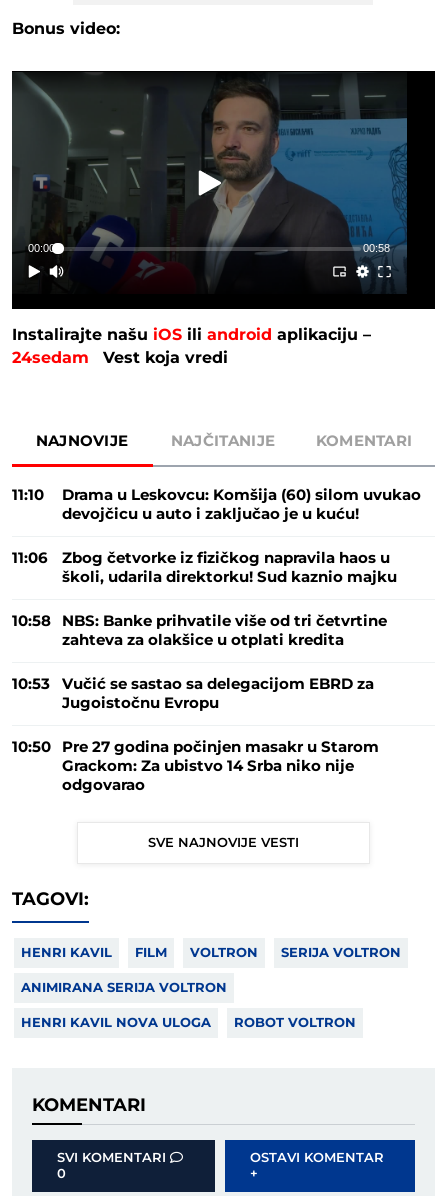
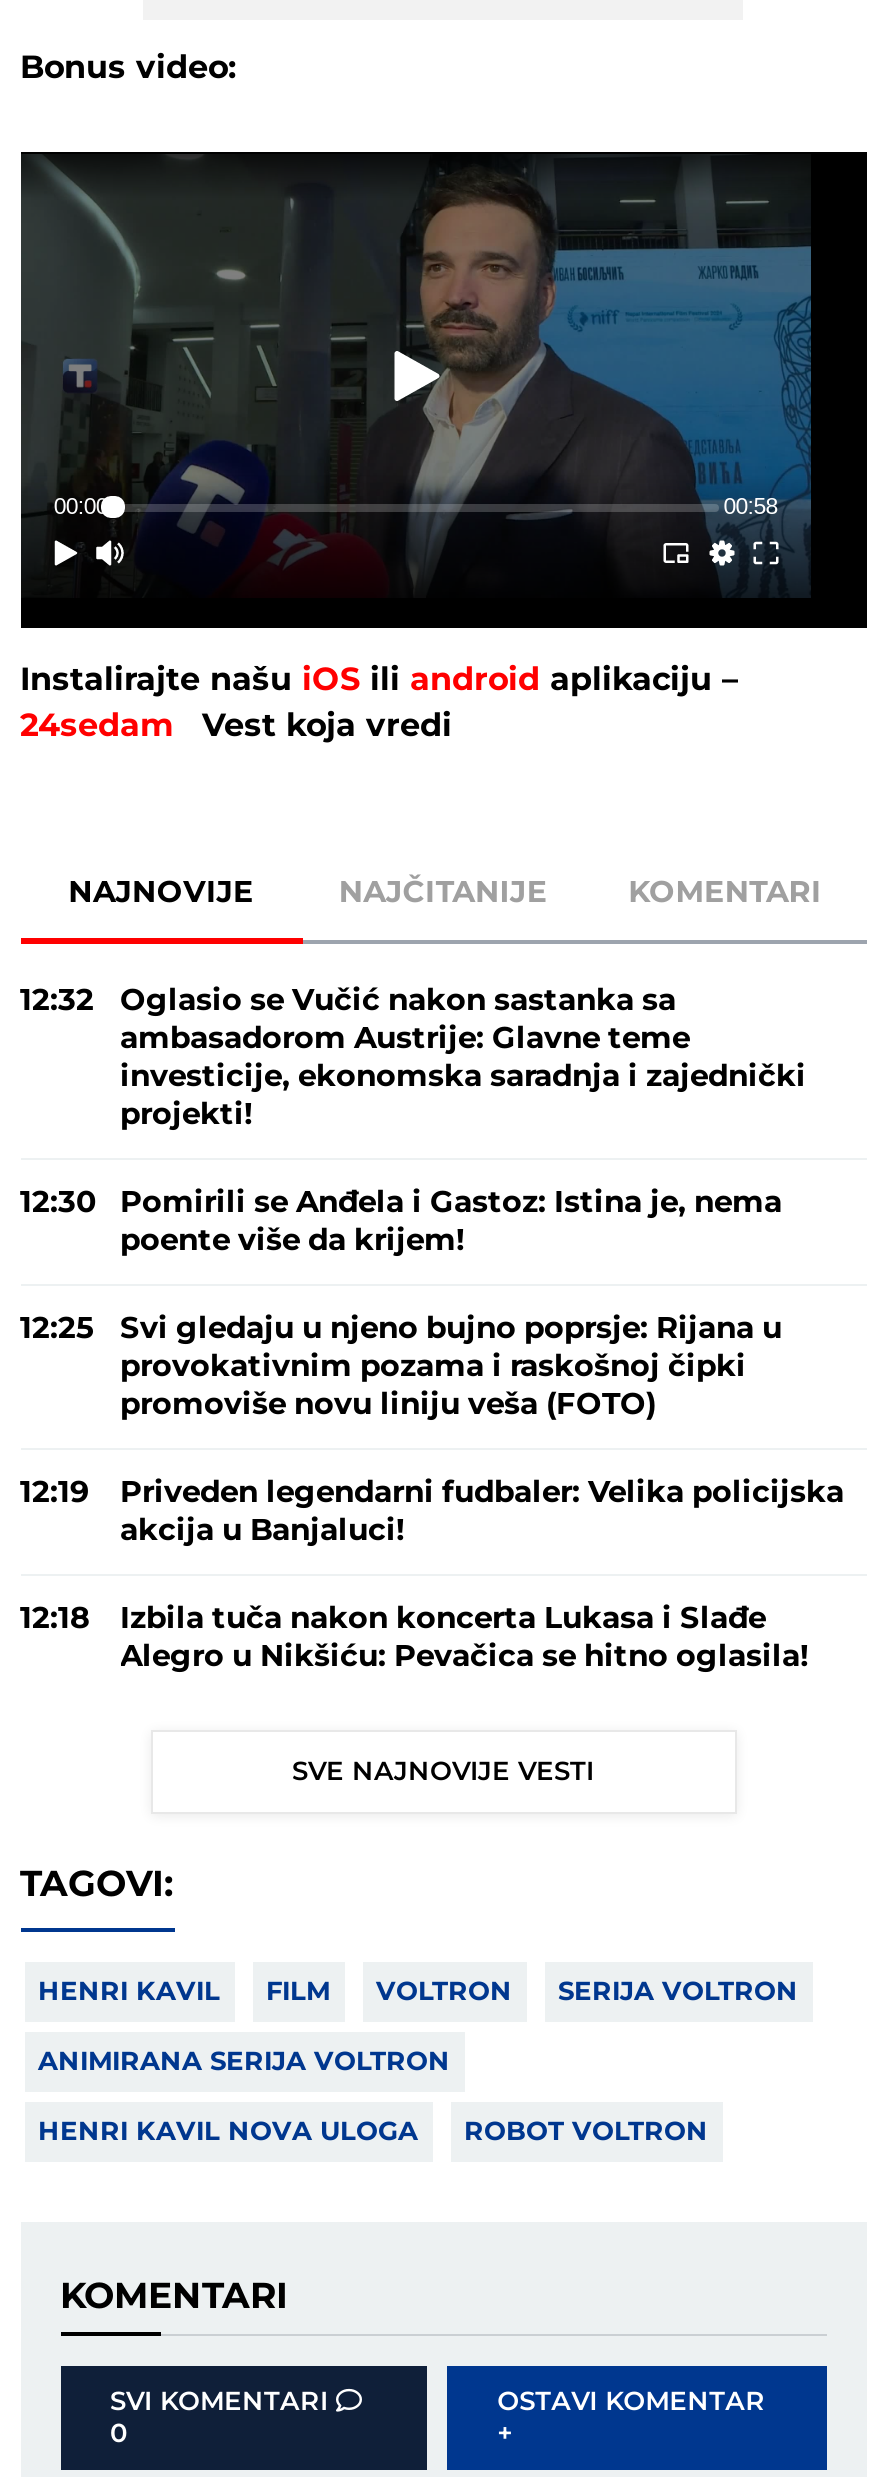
[11,484,43,507] 11:10 -> [20,978,94,1024] 12:32
[61,484,420,526] Drama u Leskovcu: Komšija (60) silom uvukao | devojčicu u auto i zaključao je u kuću! -> [120,978,806,1138] Oglasio se Vučić nakon sastanka sa | ambasadorom Austrije: Glavne teme | investicije, ekonomska saradnja i zajednički | projekti!
[11,547,47,570] 11:06 -> [20,1180,96,1226] 12:30
[61,547,396,589] Zbog četvorke iz fizičkog napravila haos u | školi, udarila direktorku! Sud kaznio majku -> [120,1180,782,1264] Pomirili se Anđela i Gastoz: Istina je, nema | poente više da krijem!
[11,610,50,633] 10:58 -> [20,1306,94,1352] 12:25
[61,610,386,652] NBS: Banke prihvatile više od tri četvrtine | zahteva za olakšice u otplati kredita -> [120,1306,782,1428] Svi gledaju u njeno bujno poprsje: Rijana u | provokativnim pozama i raskošnoj čipki | promoviše novu liniju veša (FOTO)
[11,673,49,696] 10:53 -> [20,1470,90,1516] 12:19
[61,673,373,715] Vučić se sastao sa delegacijom EBRD za | Jugoistočnu Evropu -> [120,1470,844,1554] Priveden legendarni fudbaler: Velika policijska | akcija u Banjaluci!
[11,736,50,759] 10:50 -> [20,1596,90,1642] 12:18
[61,736,378,797] Pre 27 godina počinjen masakr u Starom | Grackom: Za ubistvo 14 Srba niko nije | odgovarao -> [120,1596,808,1680] Izbila tuča nakon koncerta Lukasa i Slađe | Alegro u Nikšiću: Pevačica se hitno oglasila!

